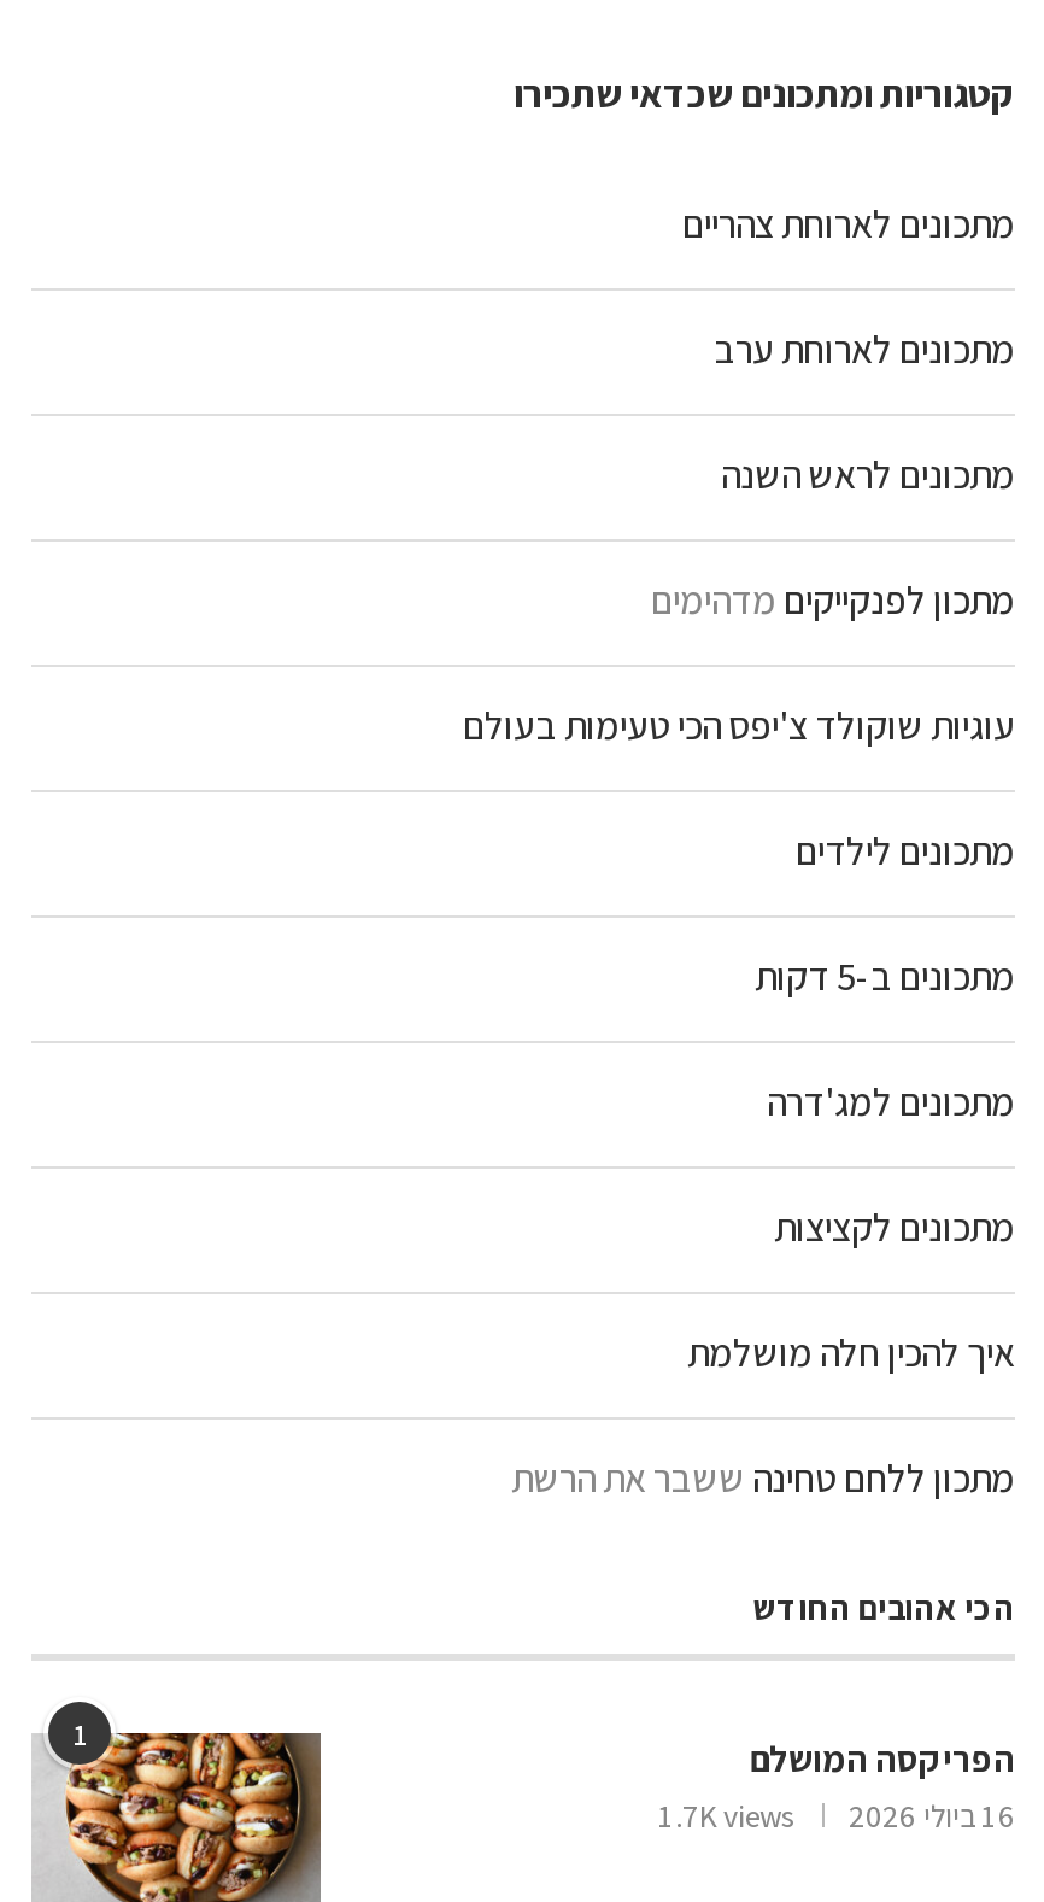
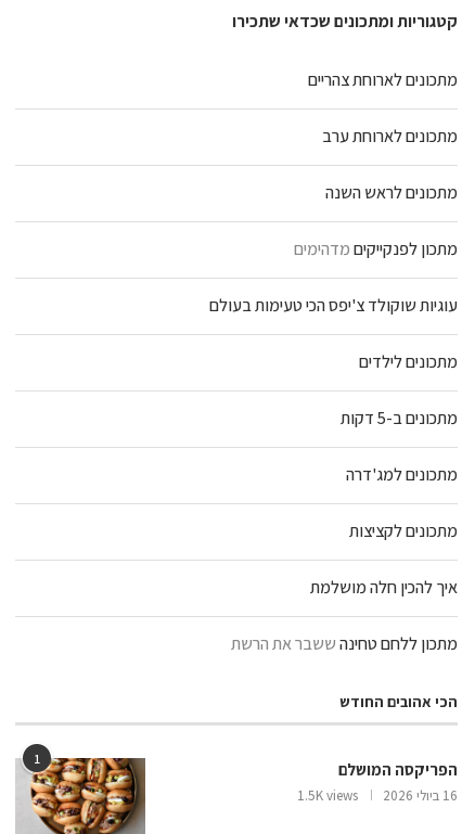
[658,1796,793,1837] 1.7K views -> [297,786,358,805] 1.5K views

